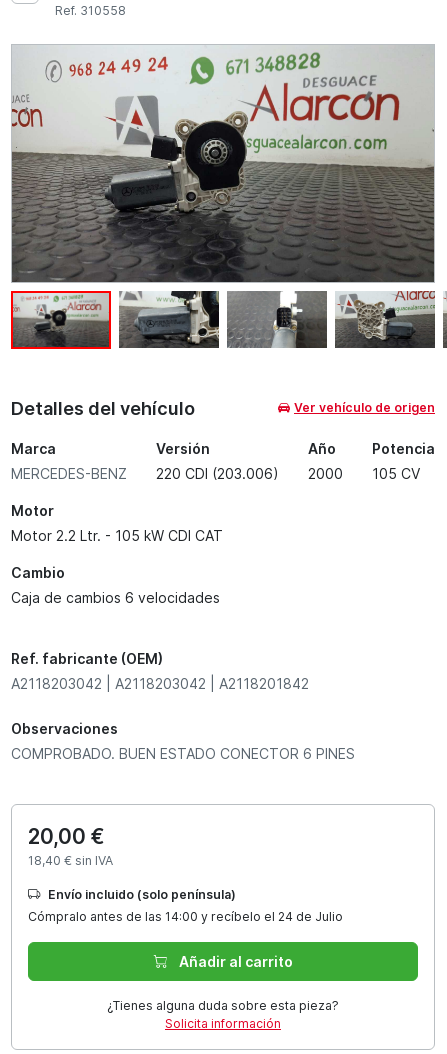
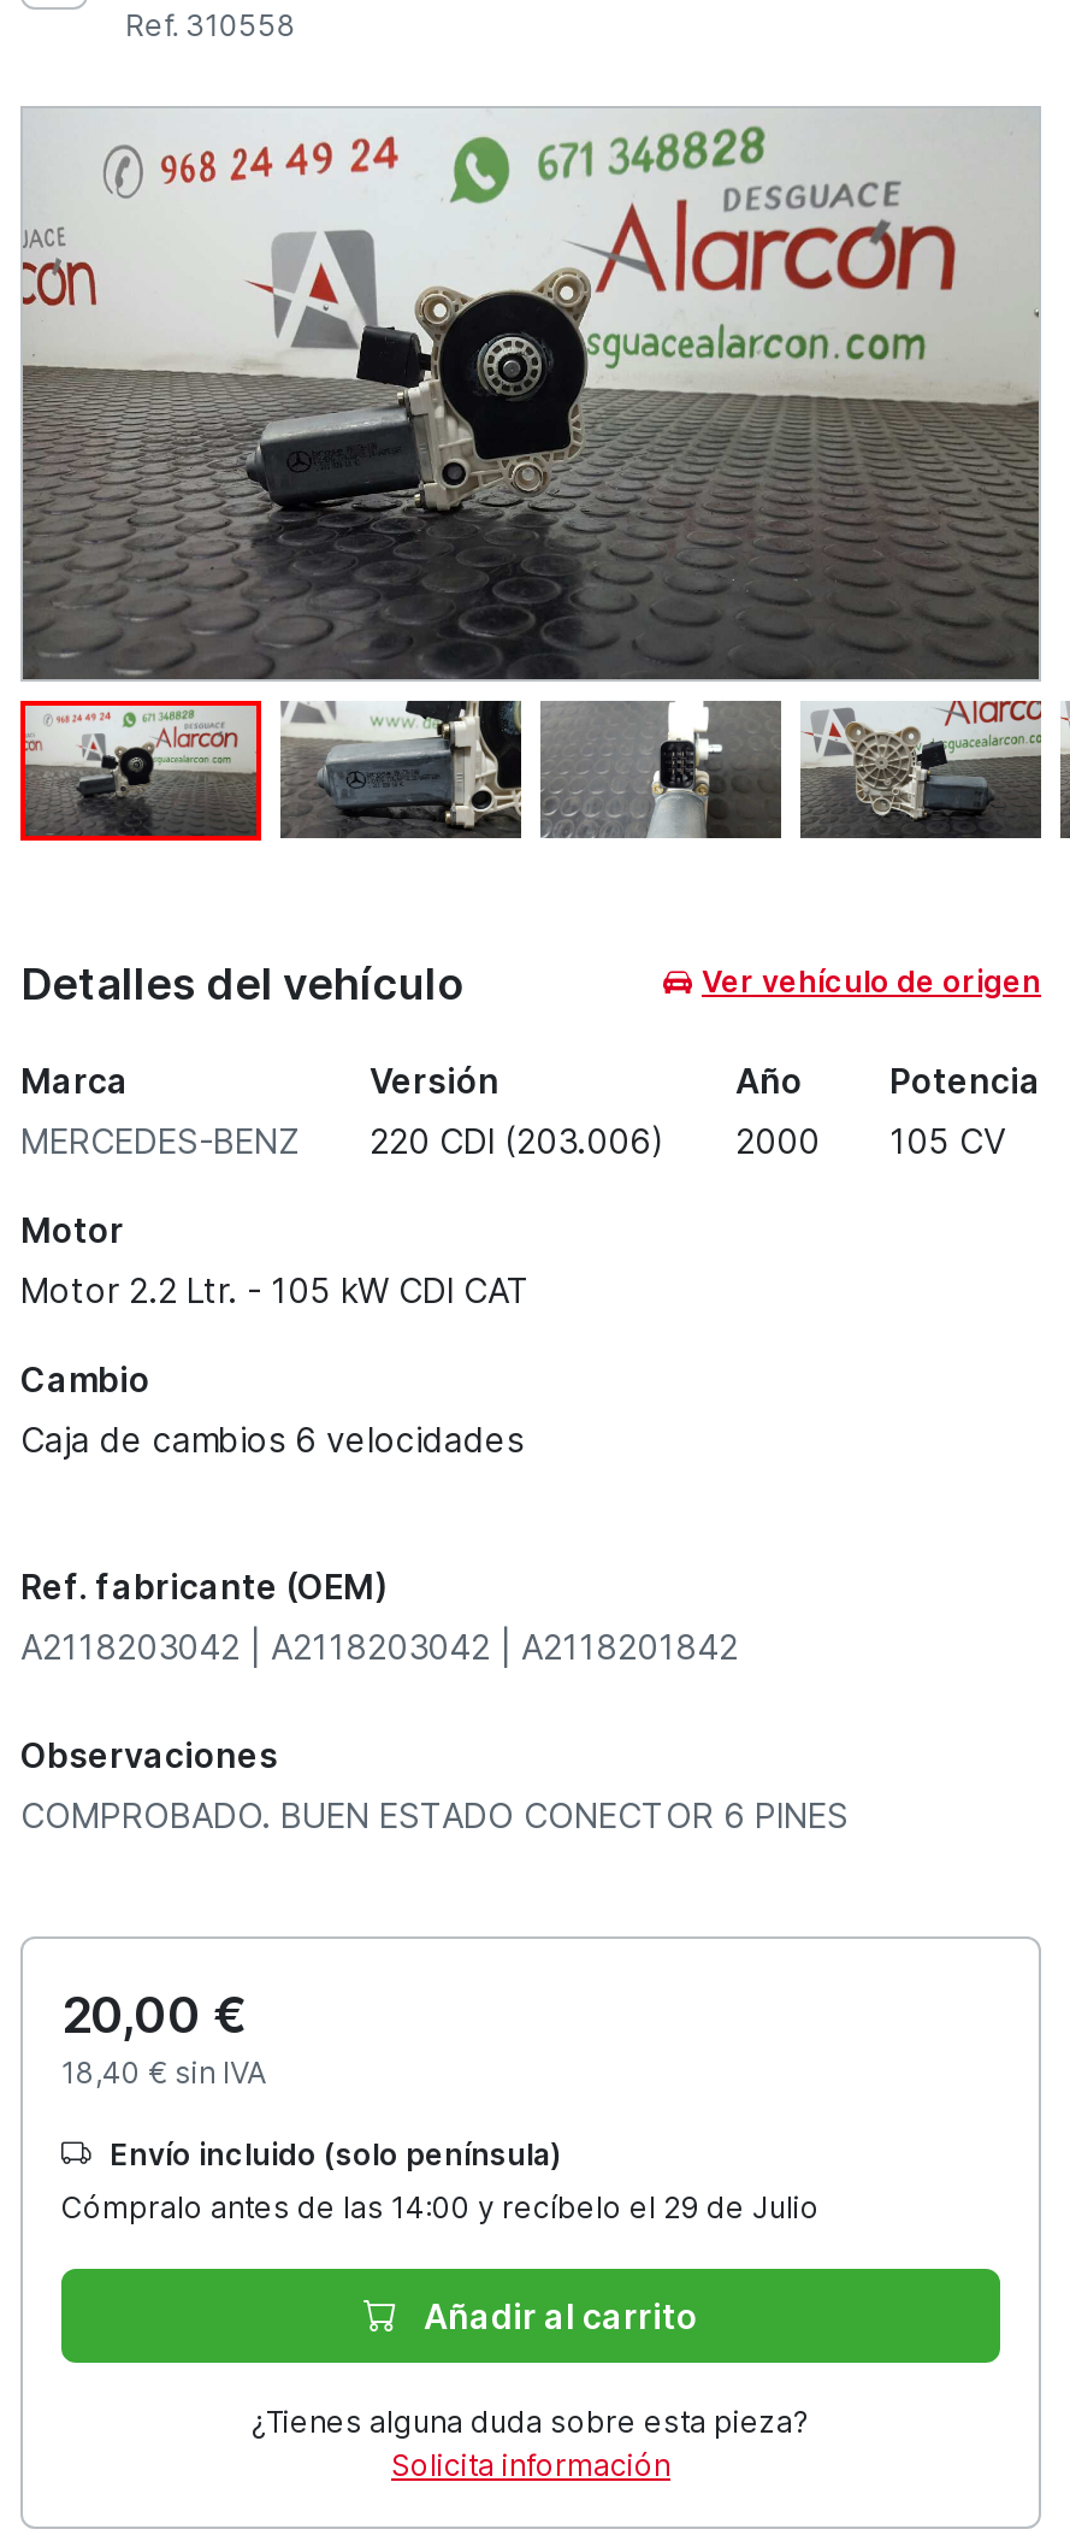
[28,909,343,924] Cómpralo antes de las 14:00 y recíbelo el 24 de Julio -> [61,2188,820,2225] Cómpralo antes de las 14:00 y recíbelo el 29 de Julio

